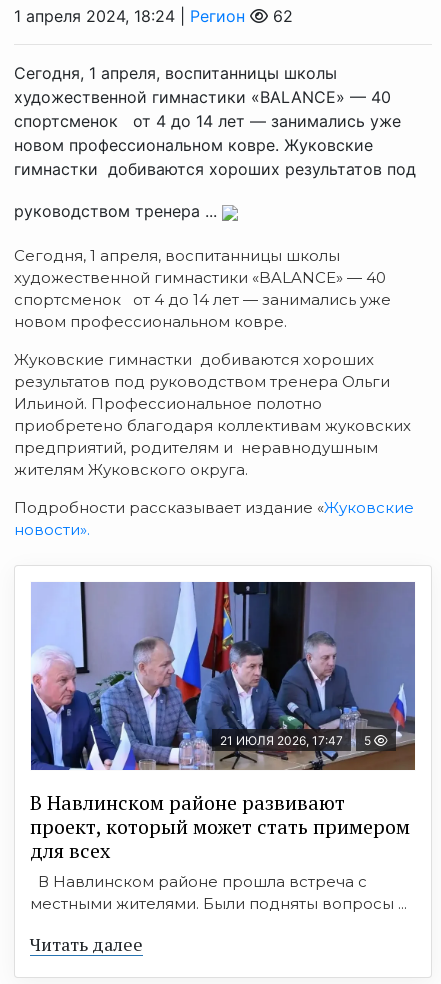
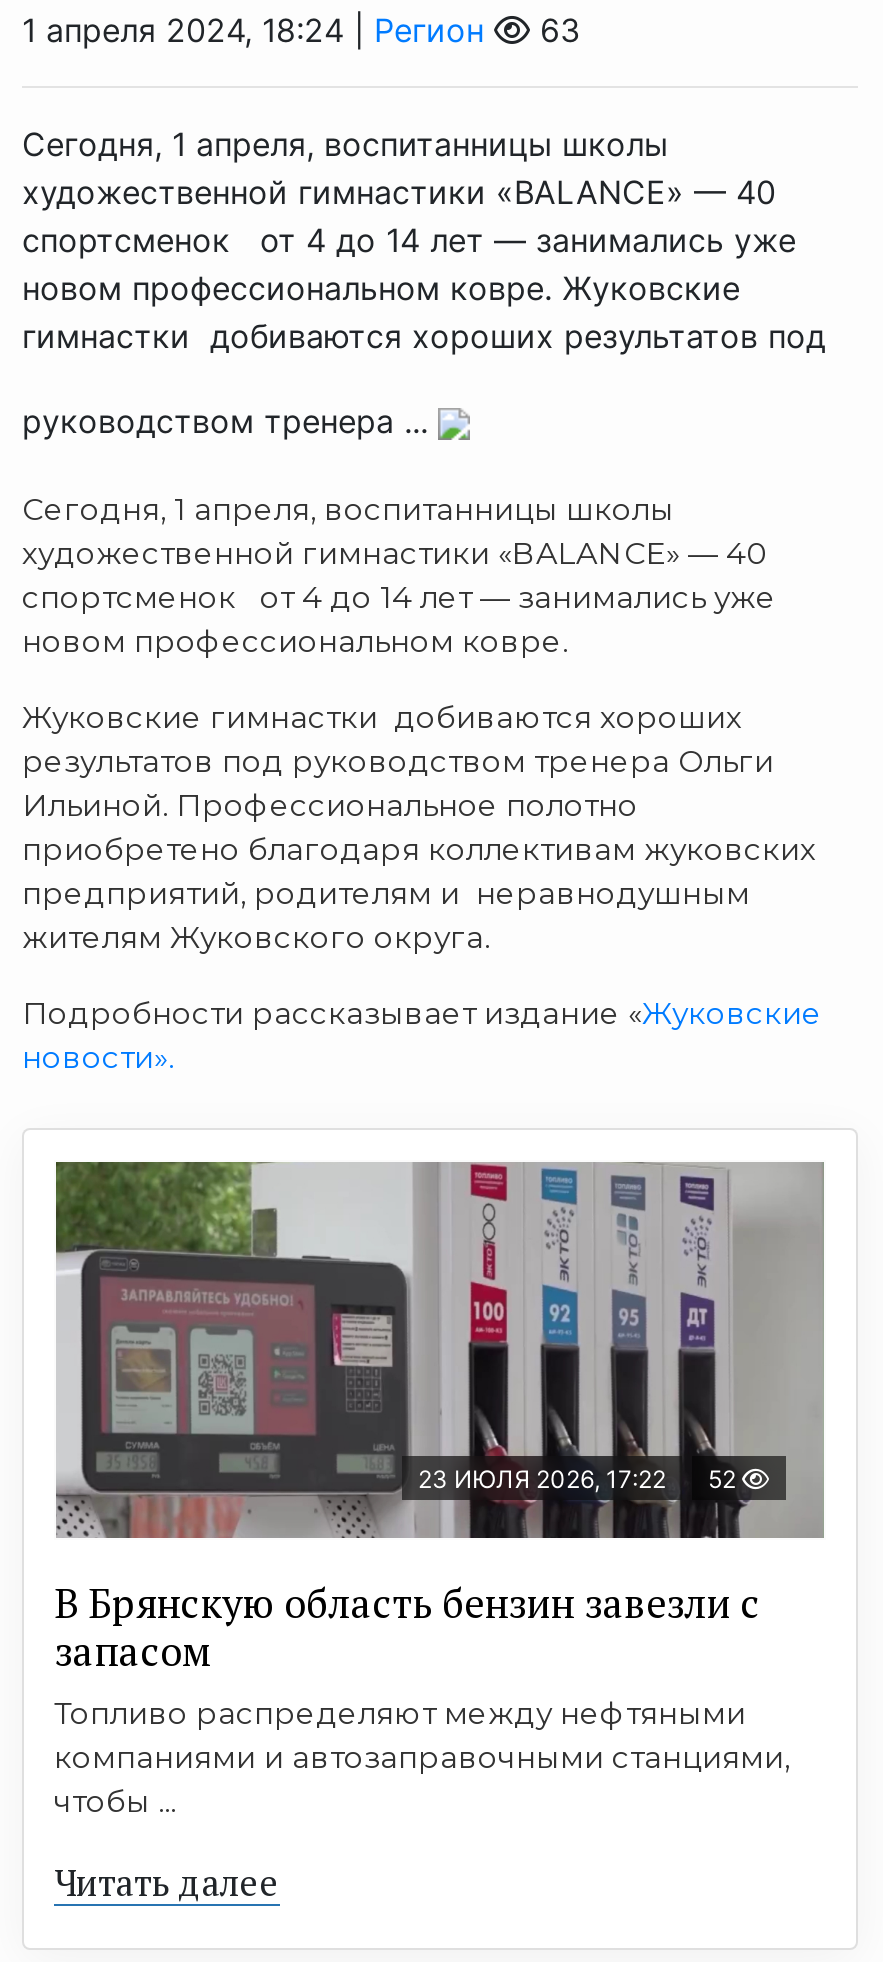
[268,6,293,26] 62 -> [530,9,580,49] 63
[30,581,415,771] [image] | 21 ИЮЛЯ 2026, 17:47 | 5 -> [54,1160,824,1540] [image] | 23 ИЮЛЯ 2026, 17:22 | 52
[30,789,410,913] В Навлинском районе развивают | проект, который может стать примером | для всех | В Навлинском районе прошла встреча с | местными жителями. Были подняты вопросы ... -> [54,1575,790,1819] В Брянскую область бензин завезли с | запасом | Топливо распределяют между нефтяными | компаниями и автозаправочными станциями, | чтобы ...

